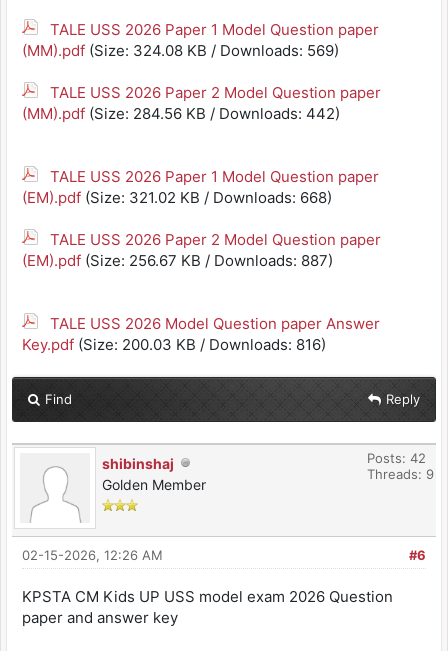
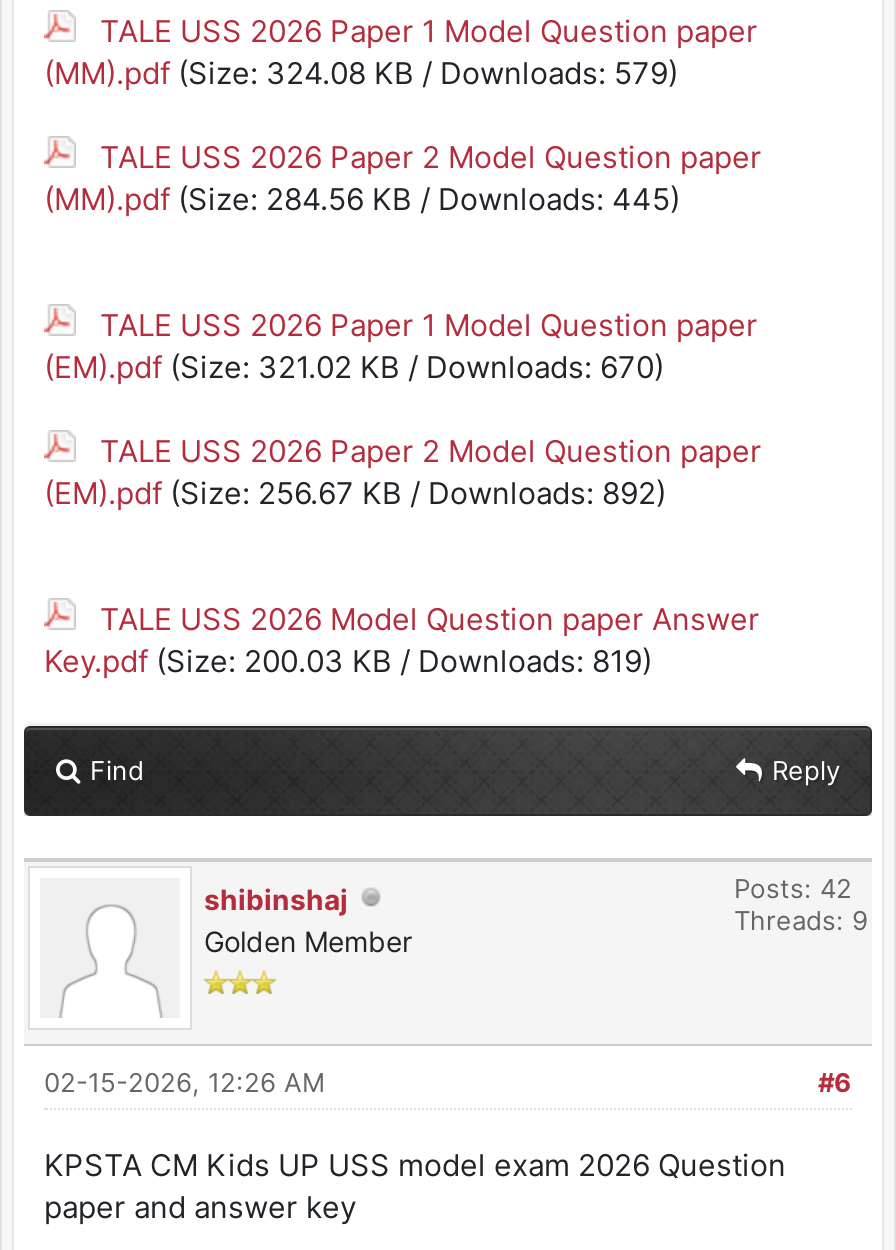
[22,41,339,60] (MM).pdf (Size: 324.08 KB / Downloads: 569) -> [44,54,678,92] (MM).pdf (Size: 324.08 KB / Downloads: 579)
[22,104,340,123] (MM).pdf (Size: 284.56 KB / Downloads: 442) -> [44,180,680,218] (MM).pdf (Size: 284.56 KB / Downloads: 445)
[22,188,332,207] (EM).pdf (Size: 321.02 KB / Downloads: 668) -> [44,348,664,386] (EM).pdf (Size: 321.02 KB / Downloads: 670)
[22,251,333,270] (EM).pdf (Size: 256.67 KB / Downloads: 887) -> [44,474,666,512] (EM).pdf (Size: 256.67 KB / Downloads: 892)
[22,335,326,354] Key.pdf (Size: 200.03 KB / Downloads: 816) -> [44,642,652,680] Key.pdf (Size: 200.03 KB / Downloads: 819)

